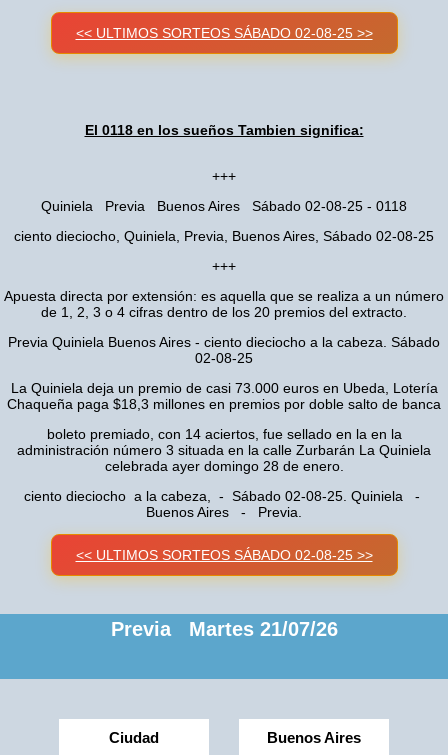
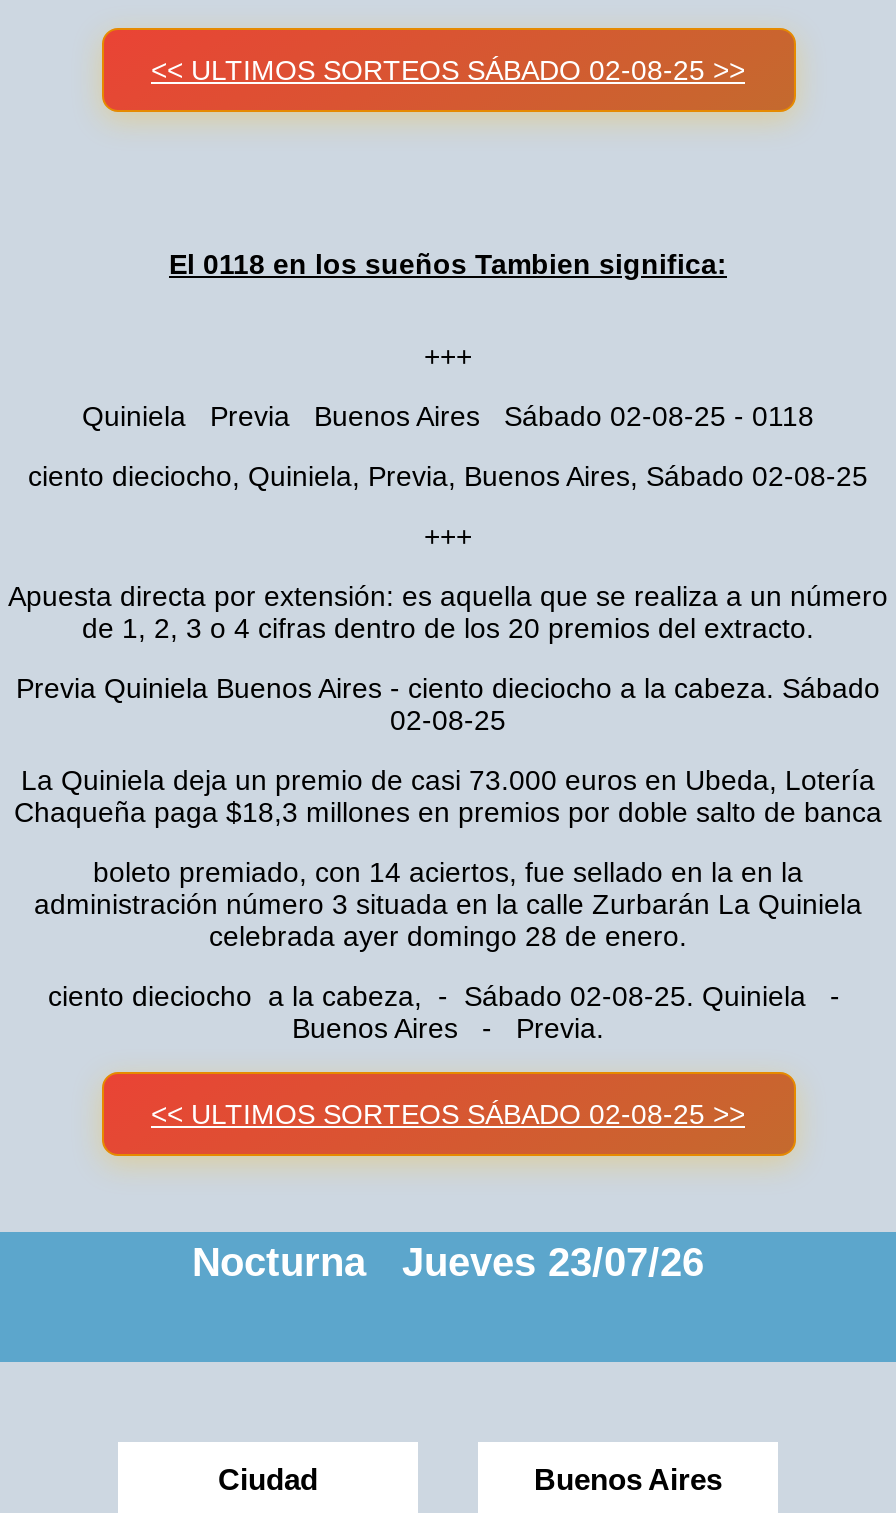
[110,618,337,640] Previa Martes 21/07/26 -> [192,1240,704,1284] Nocturna Jueves 23/07/26

